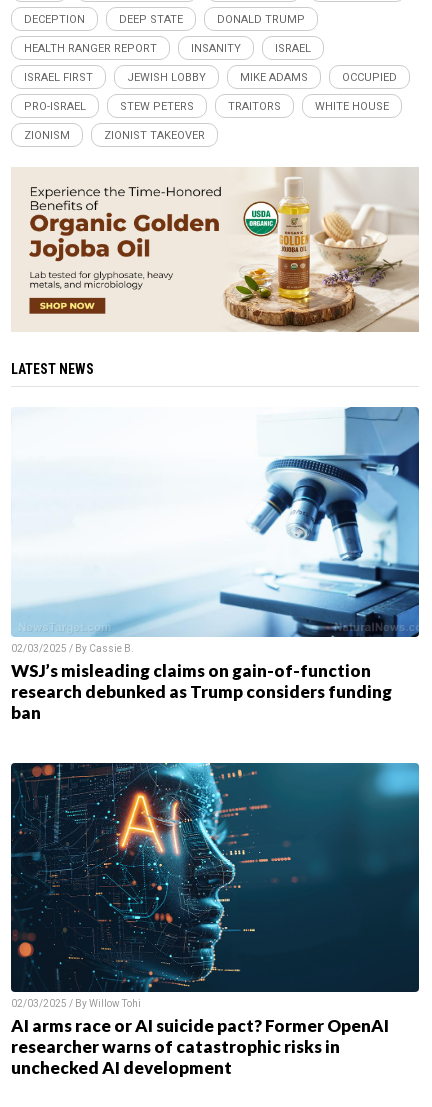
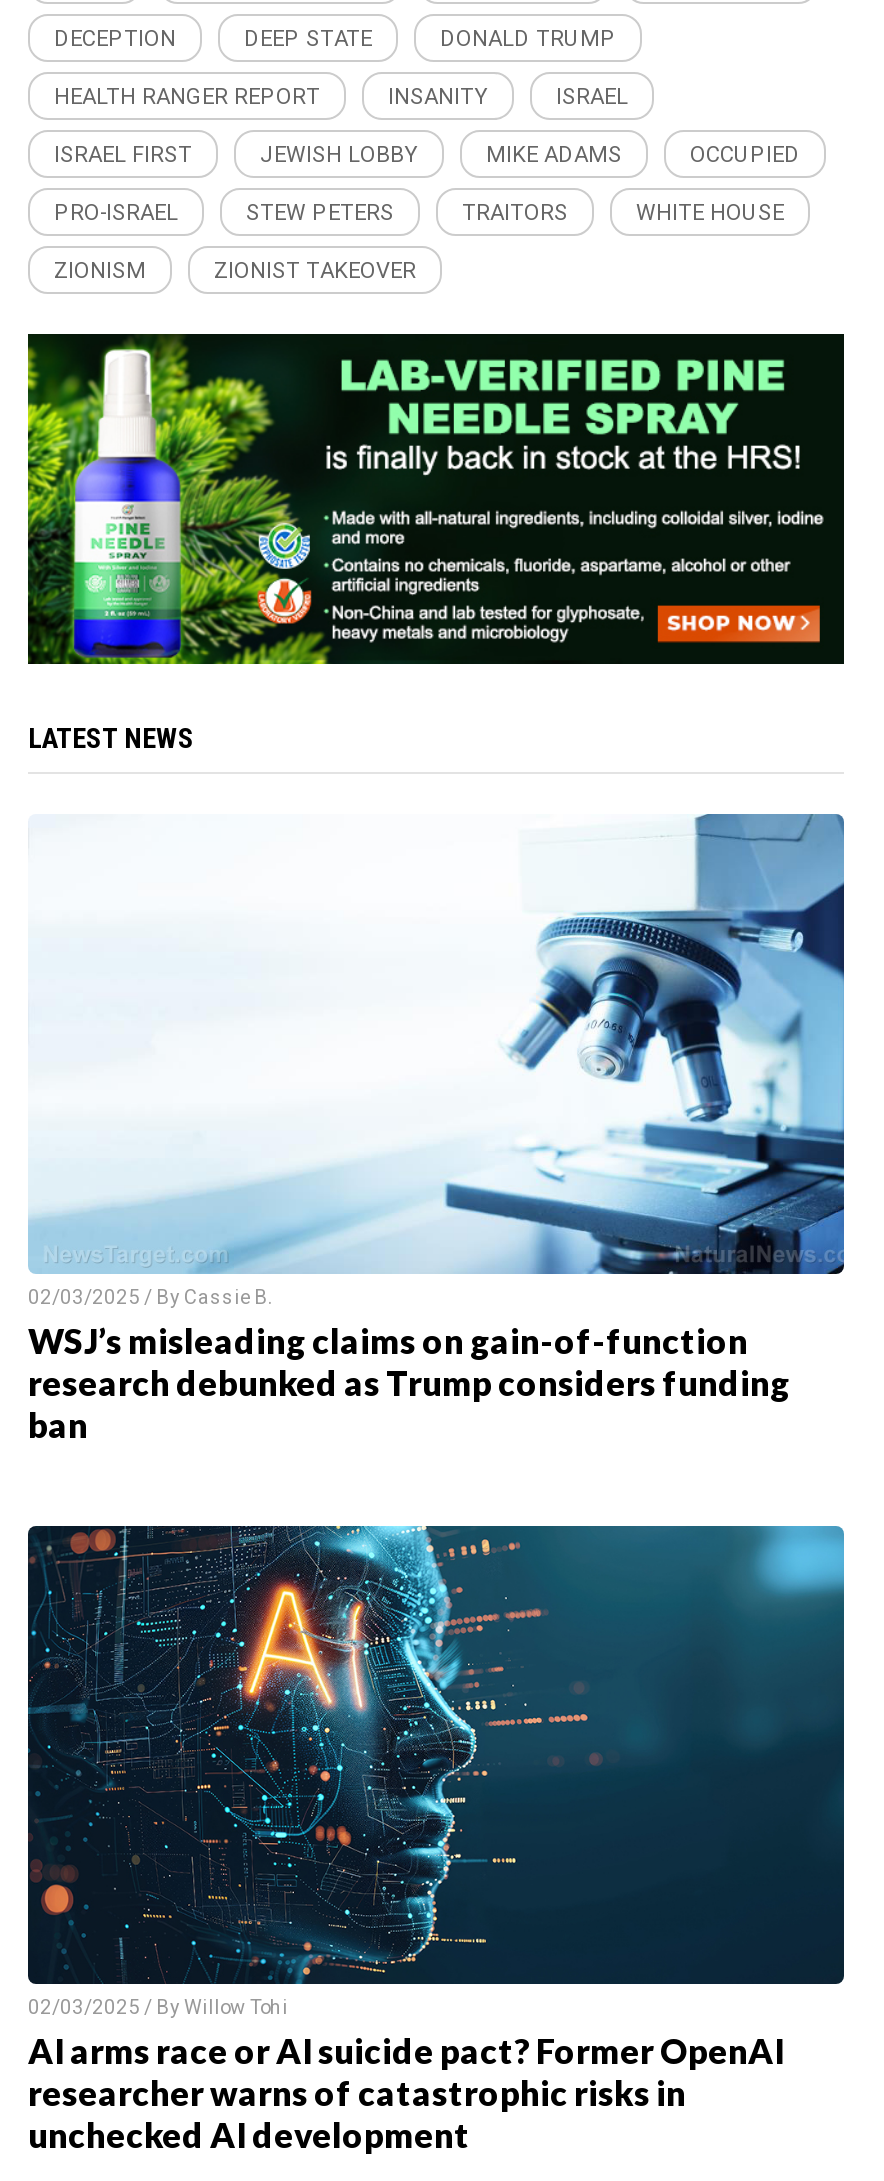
[11,167,419,333] [image] -> [26,332,846,666] [image]

